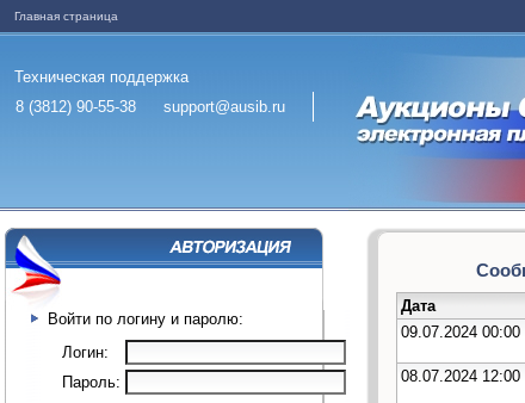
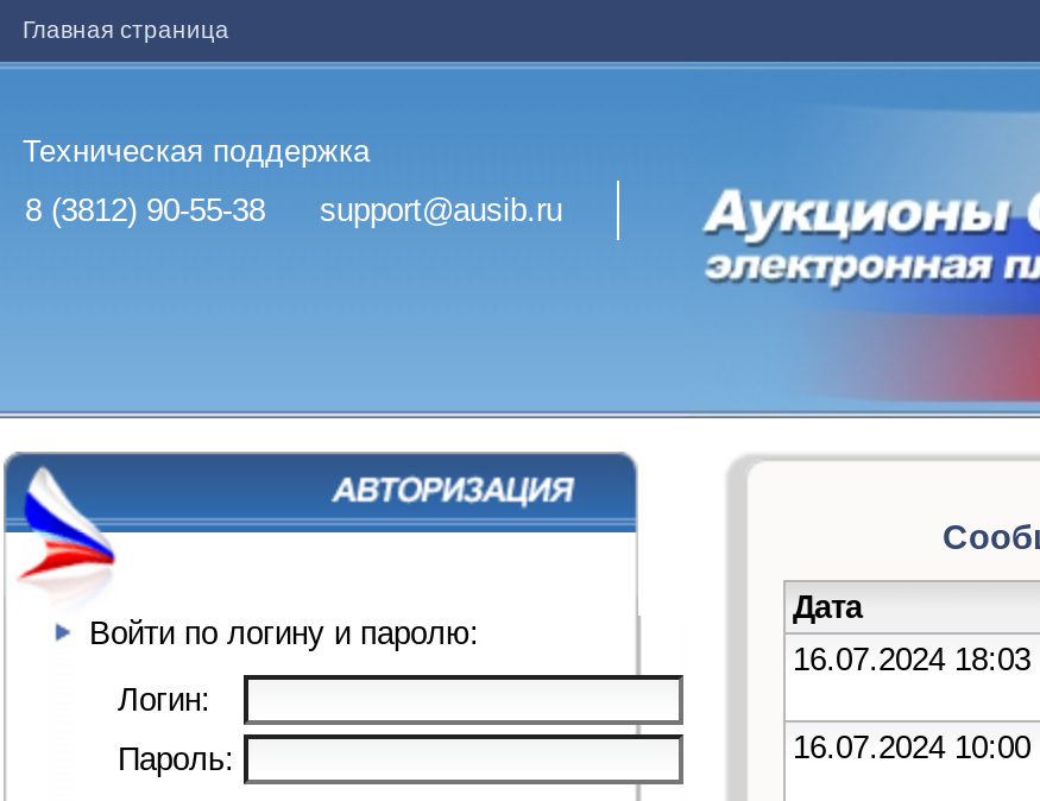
[401,323,520,341] 09.07.2024 00:00 -> [793,641,1030,676] 16.07.2024 18:03
[401,367,520,385] 08.07.2024 12:00 -> [793,729,1030,764] 16.07.2024 10:00

